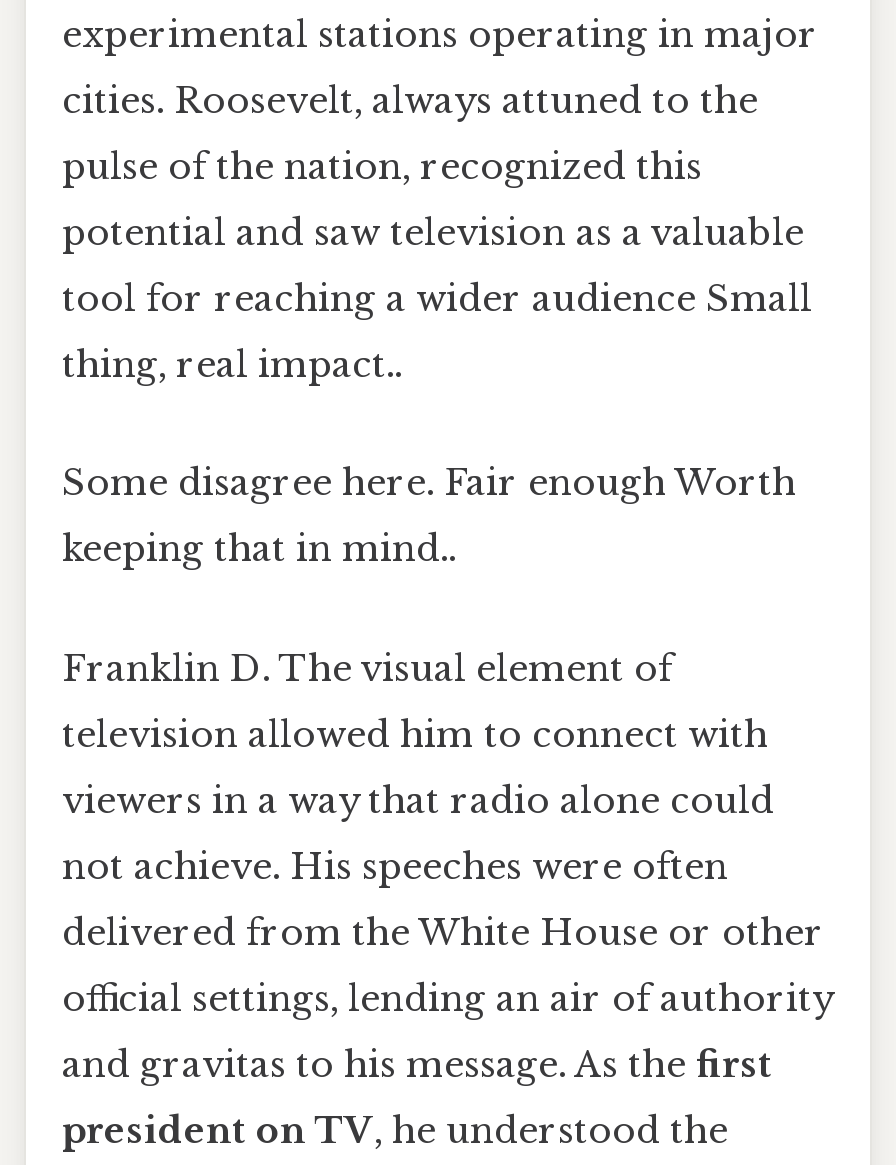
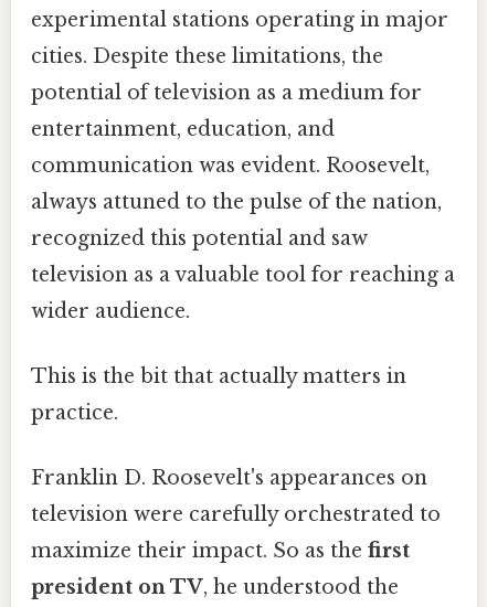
[62,79,832,1086] cities. Roosevelt, always attuned to the | pulse of the nation, recognized this | potential and saw television as a valuable | tool for reaching a wider audience Small | thing, real impact.. | Some disagree here. Fair enough Worth | keeping that in mind.. | Franklin D. The visual element of | television allowed him to connect with | viewers in a way that radio alone could | not achieve. His speeches were often | delivered from the White House or other | official settings, lending an air of authority | and gravitas to his message. As the first -> [31,44,455,563] cities. Despite these limitations, the | potential of television as a medium for | entertainment, education, and | communication was evident. Roosevelt, | always attuned to the pulse of the nation, | recognized this potential and saw | television as a valuable tool for reaching a | wider audience. | This is the bit that actually matters in | practice. | Franklin D. Roosevelt's appearances on | television were carefully orchestrated to | maximize their impact. So as the first

